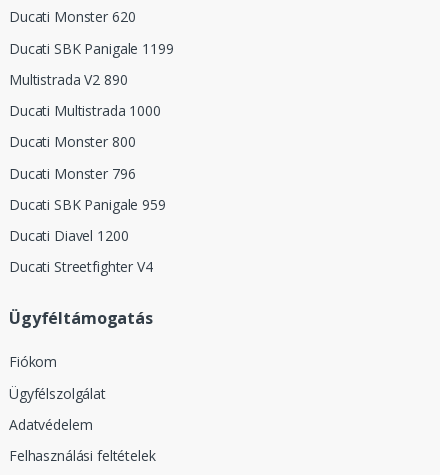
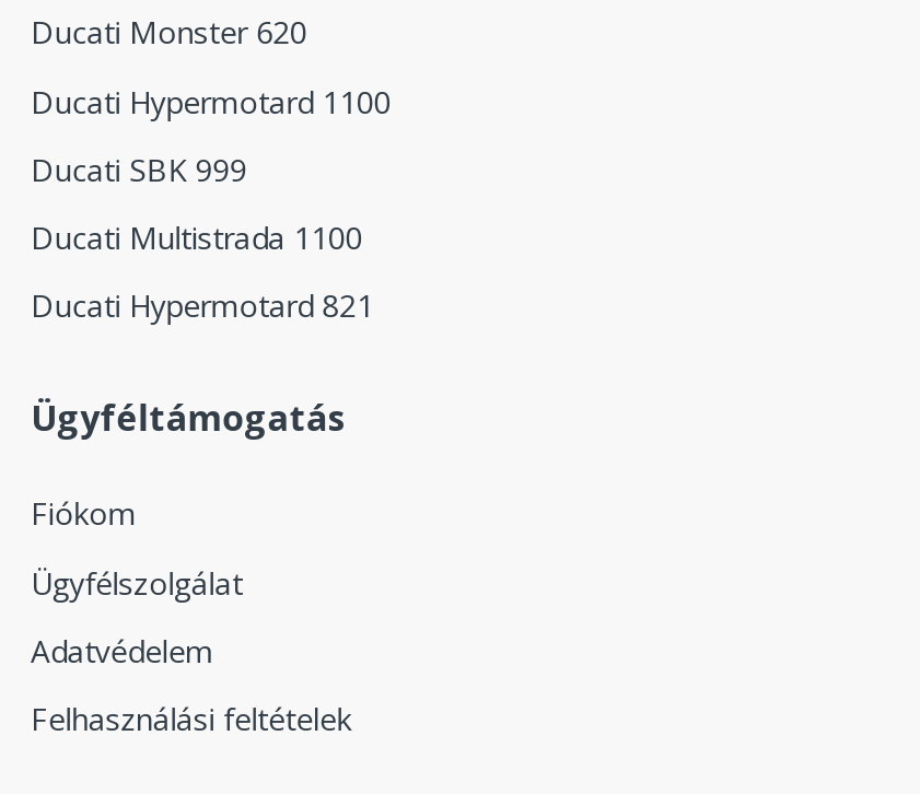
[9,39,173,276] Ducati SBK Panigale 1199 | Multistrada V2 890 | Ducati Multistrada 1000 | Ducati Monster 800 | Ducati Monster 796 | Ducati SBK Panigale 959 | Ducati Diavel 1200 | Ducati Streetfighter V4 -> [31,80,391,327] Ducati Hypermotard 1100 | Ducati SBK 999 | Ducati Multistrada 1100 | Ducati Hypermotard 821

